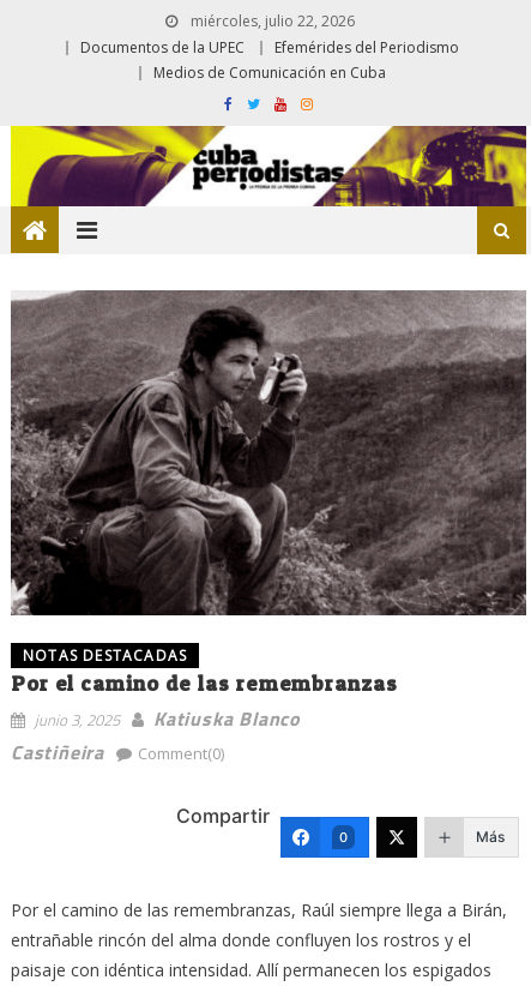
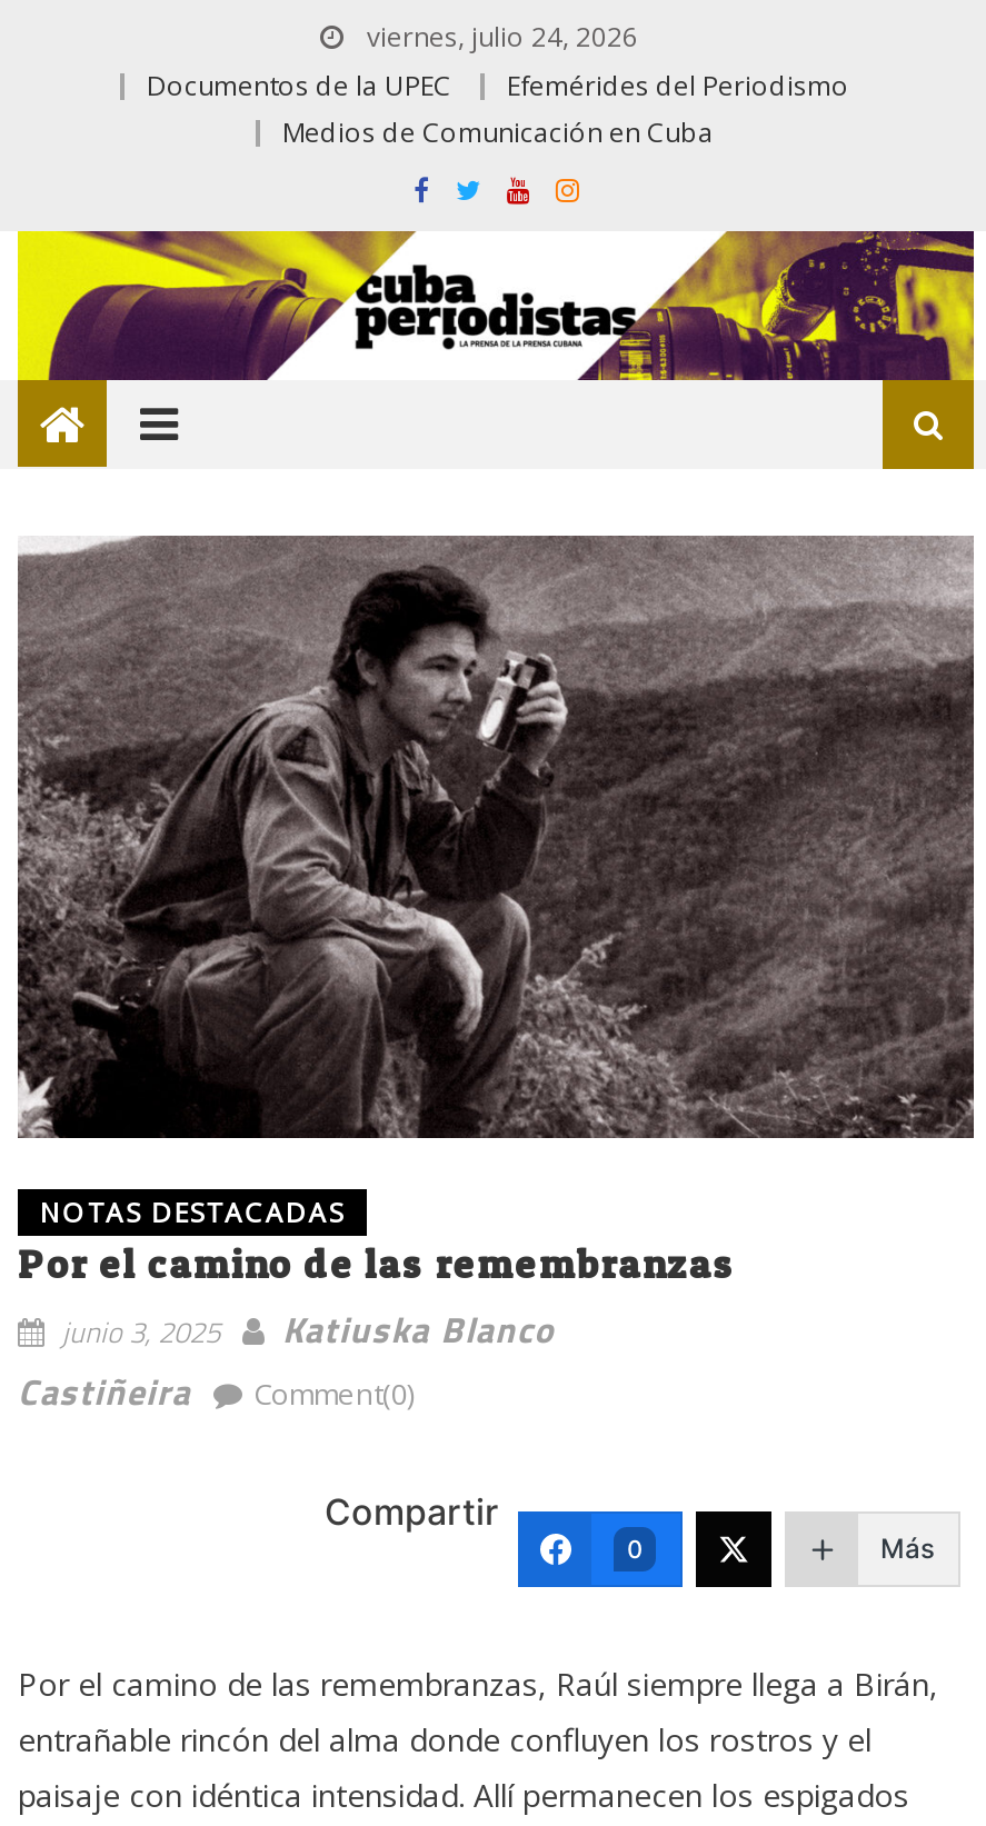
[186,11,354,31] miércoles, julio 22, 2026 -> [360,18,638,56] viernes, julio 24, 2026

